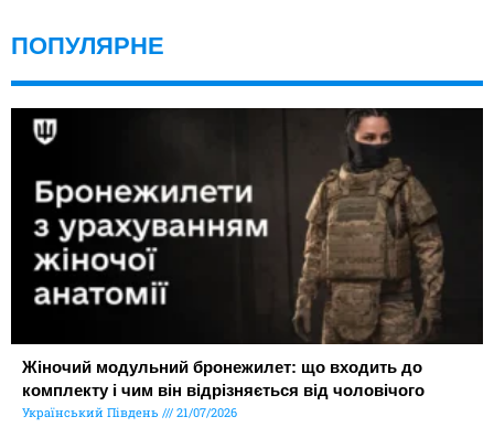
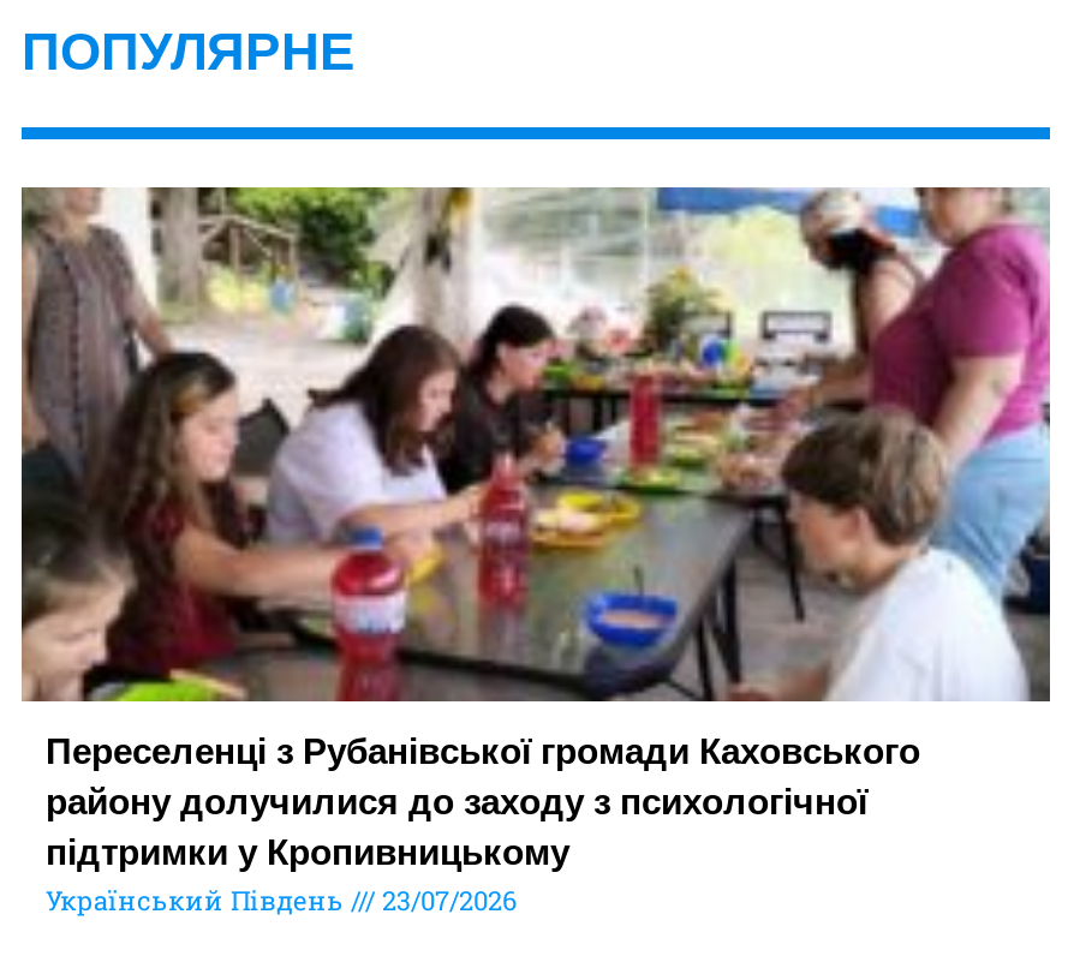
[10,107,484,399] [image] | Жіночий модульний бронежилет: що входить до | комплекту і чим він відрізняється від чоловічого -> [19,185,1052,871] [image] | Переселенці з Рубанівської громади Каховського | району долучилися до заходу з психологічної | підтримки у Кропивницькому
[22,403,237,420] Український Південь 21/07/2026 -> [46,881,517,917] Український Південь 23/07/2026

